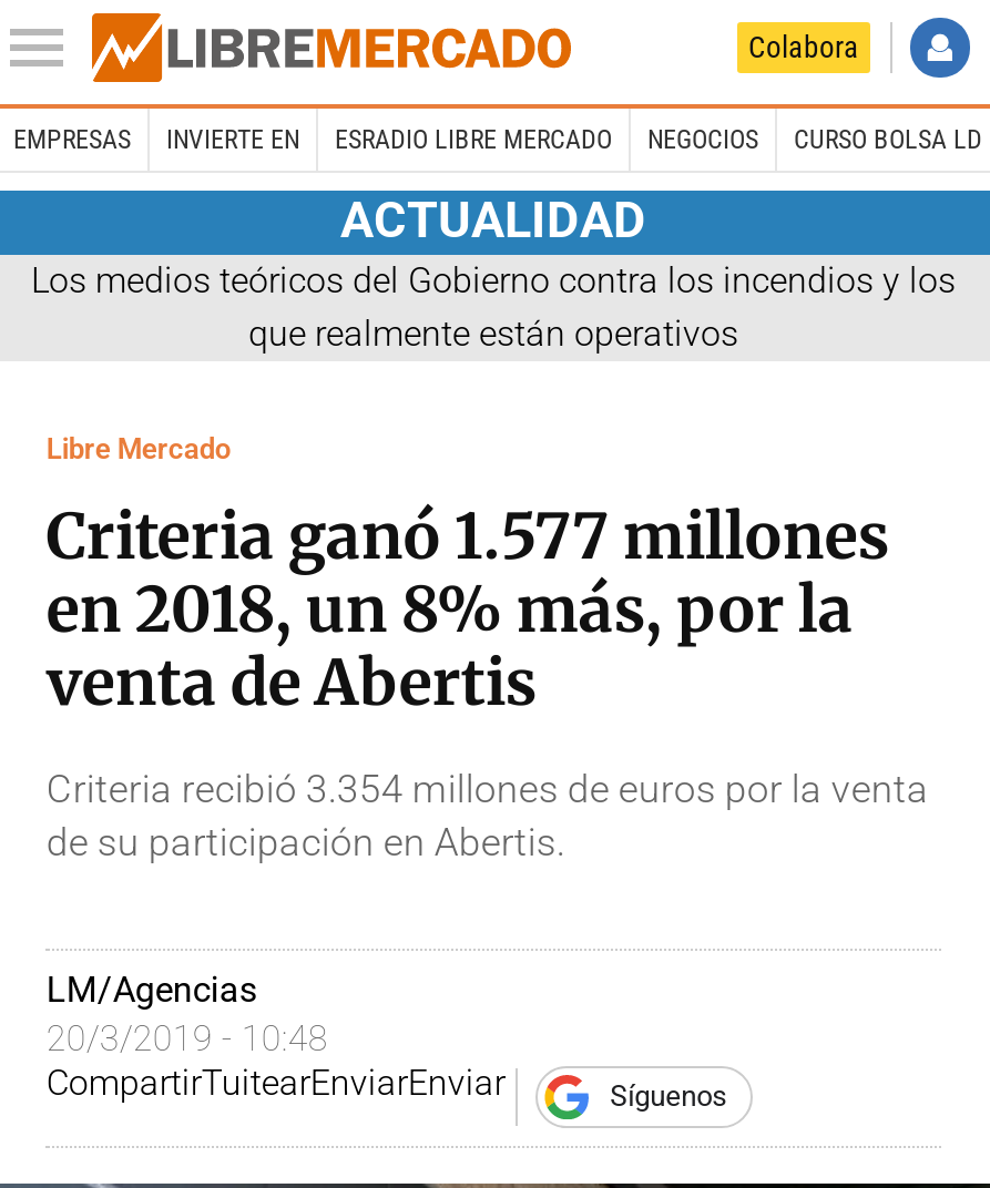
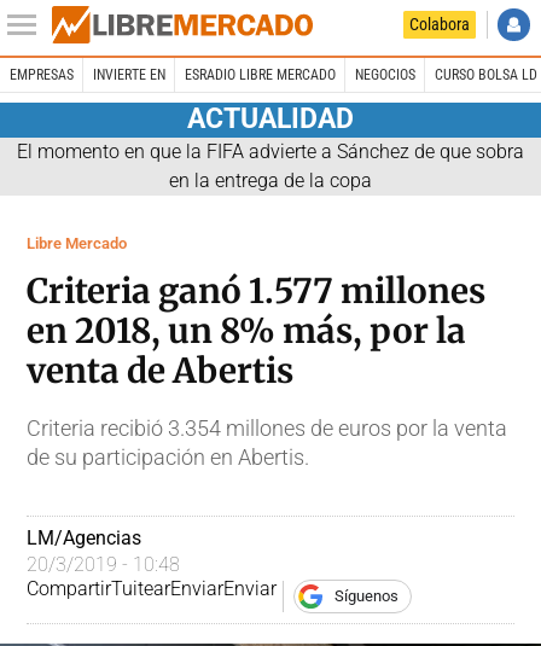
[31,258,956,354] Los medios teóricos del Gobierno contra los incendios y los | que realmente están operativos -> [17,140,524,192] El momento en que la FIFA advierte a Sánchez de que sobra | en la entrega de la copa

